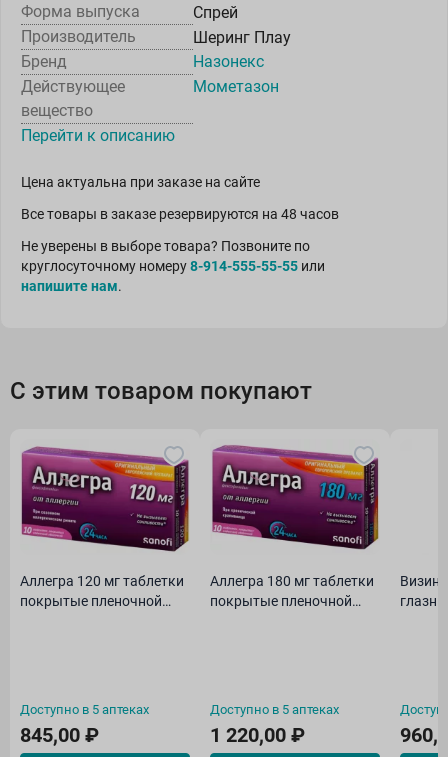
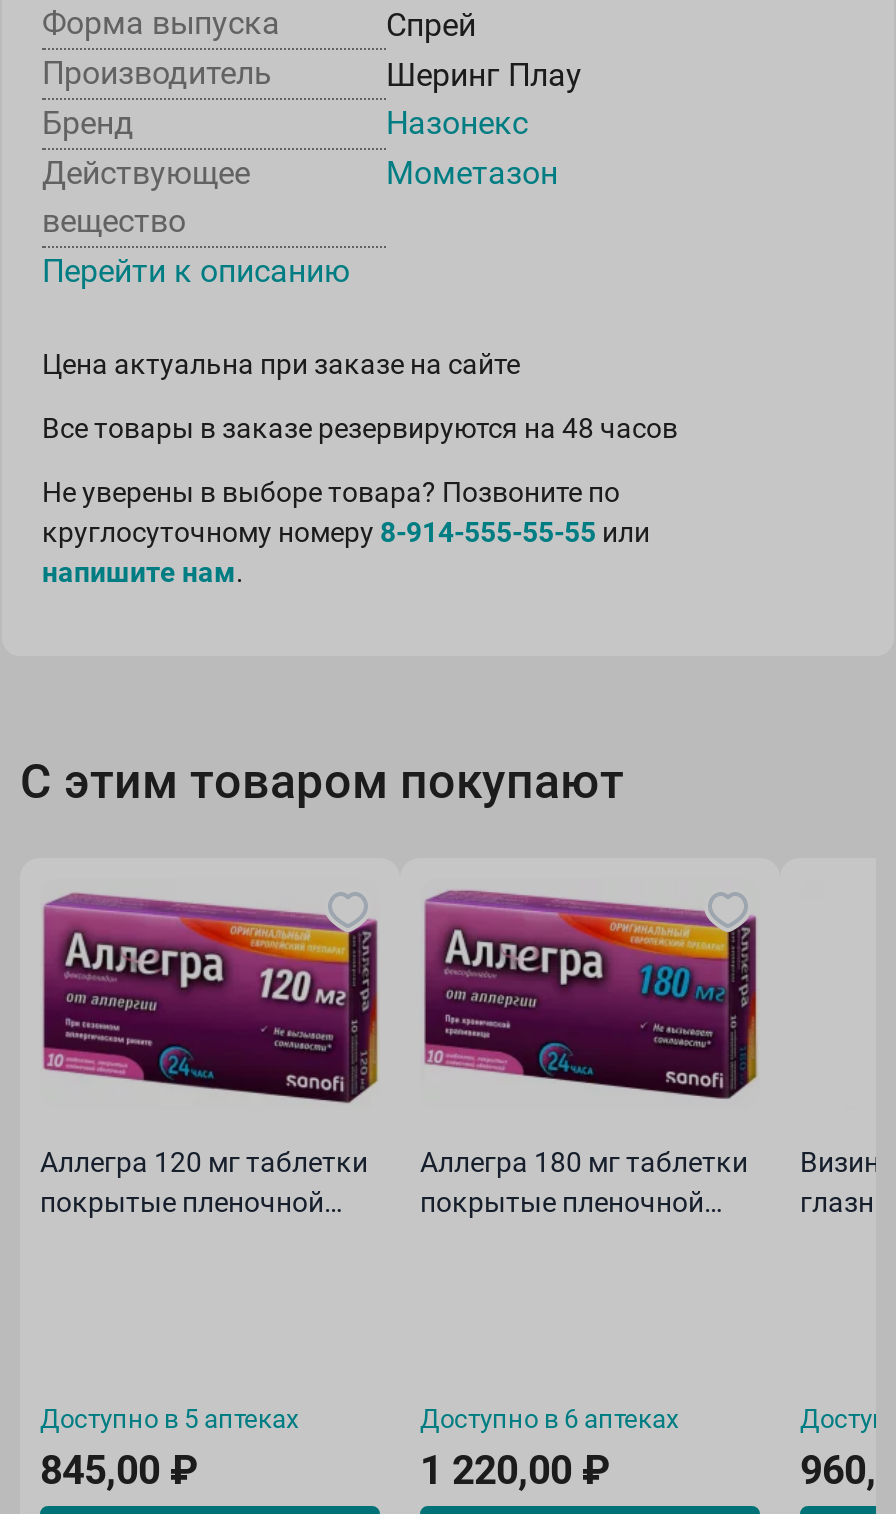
[210,702,339,717] Доступно в 5 аптеках -> [420,1404,678,1434] Доступно в 6 аптеках

